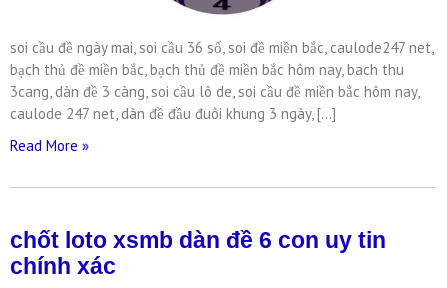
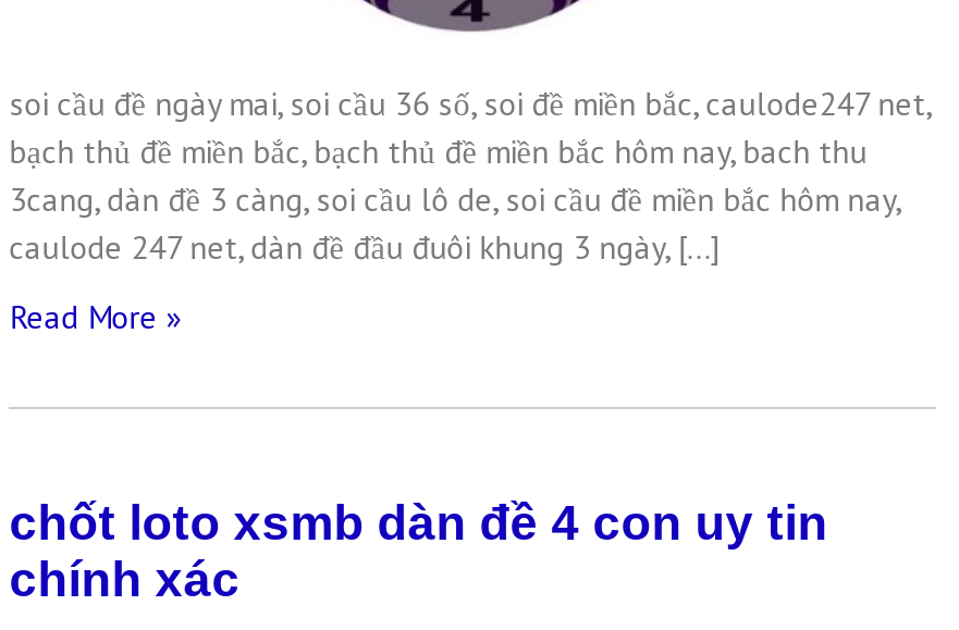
[10,228,386,253] chốt loto xsmb dàn đề 6 con uy tin -> [9,497,828,551] chốt loto xsmb dàn đề 4 con uy tin

